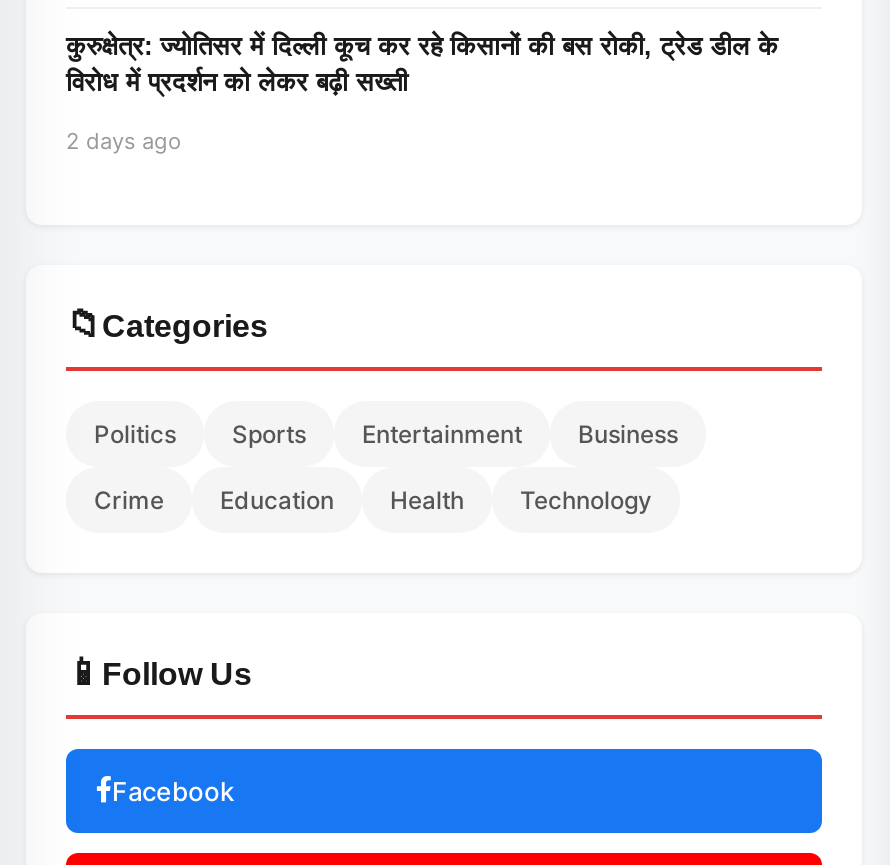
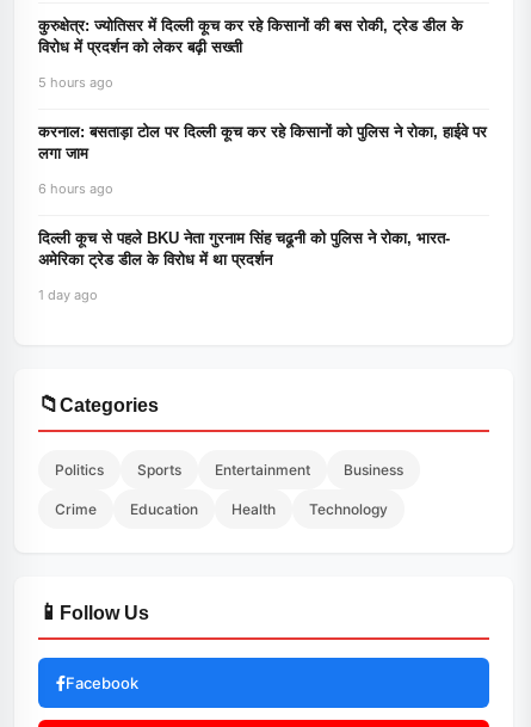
[66,127,182,155] 2 days ago -> [38,74,487,303] 5 hours ago | करनाल: बसताड़ा टोल पर दिल्ली कूच कर रहे किसानों को पुलिस ने रोका, हाईवे पर | लगा जाम | 6 hours ago | दिल्ली कूच से पहले BKU नेता गुरनाम सिंह चढूनी को पुलिस ने रोका, भारत- | अमेरिका ट्रेड डील के विरोध में था प्रदर्शन | 1 day ago

